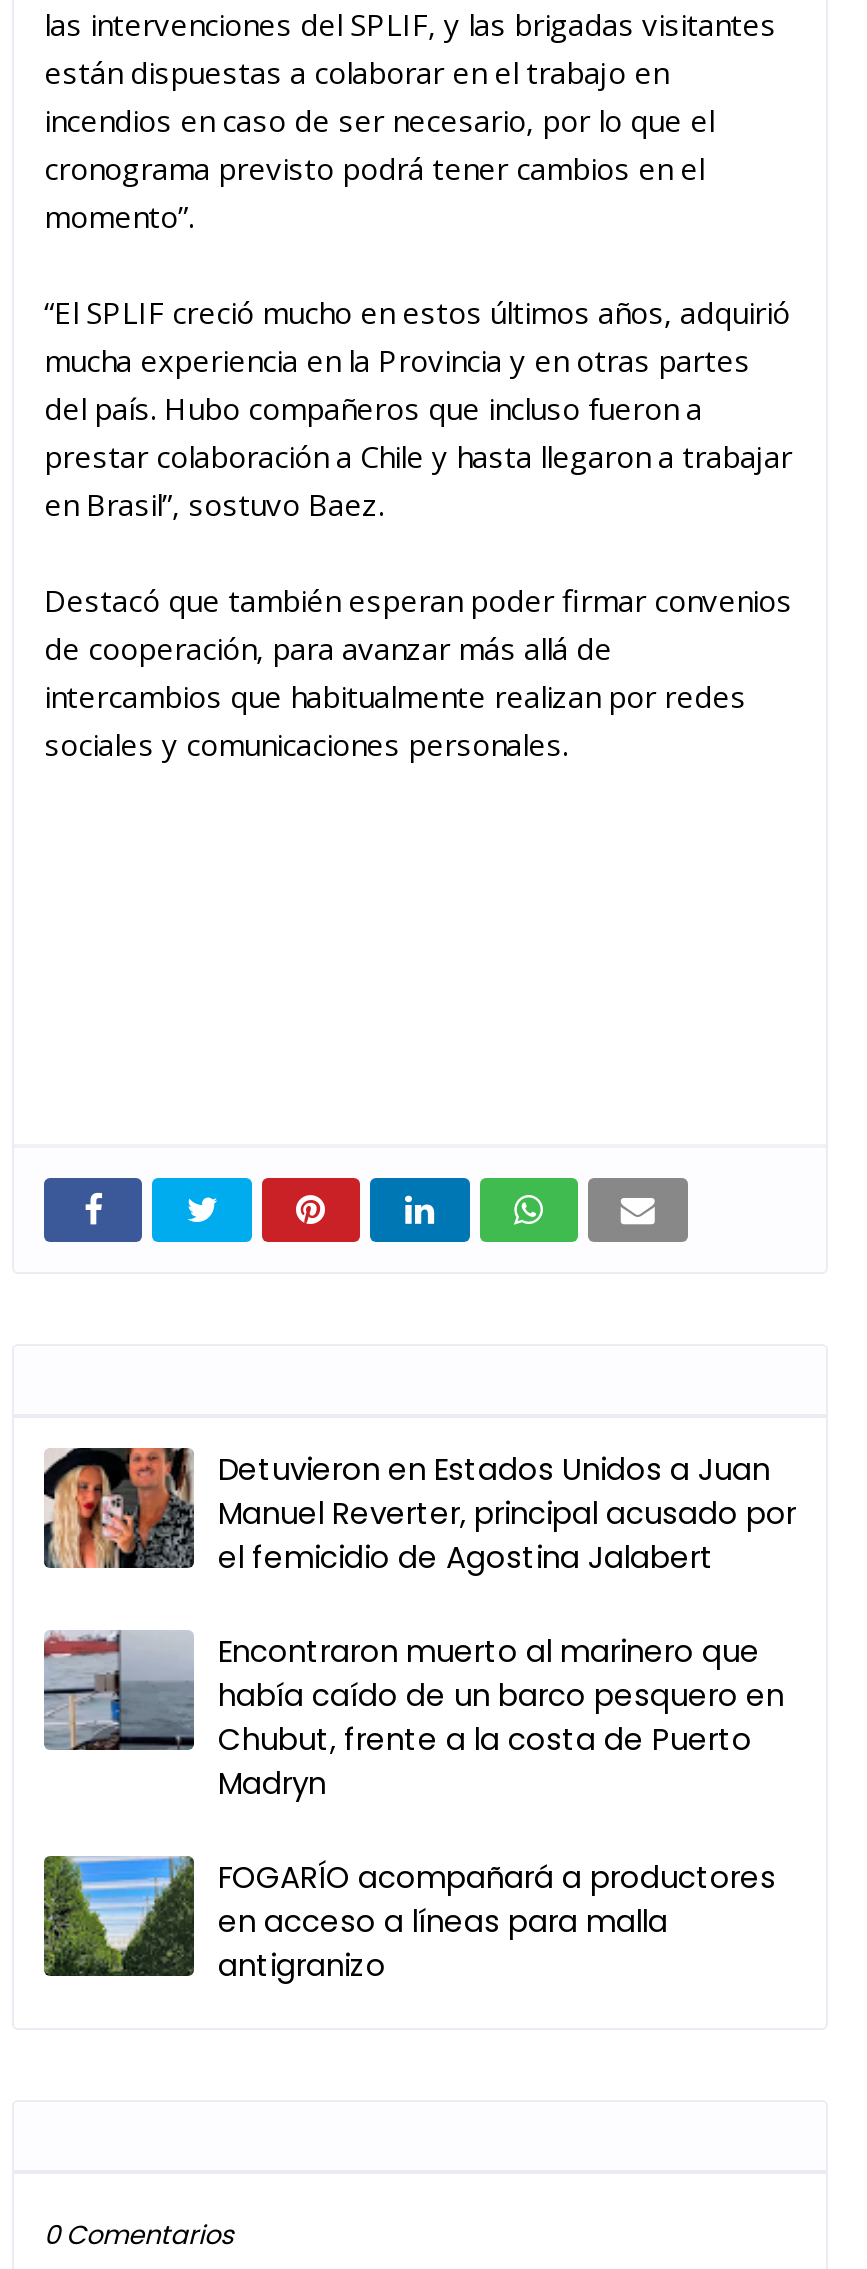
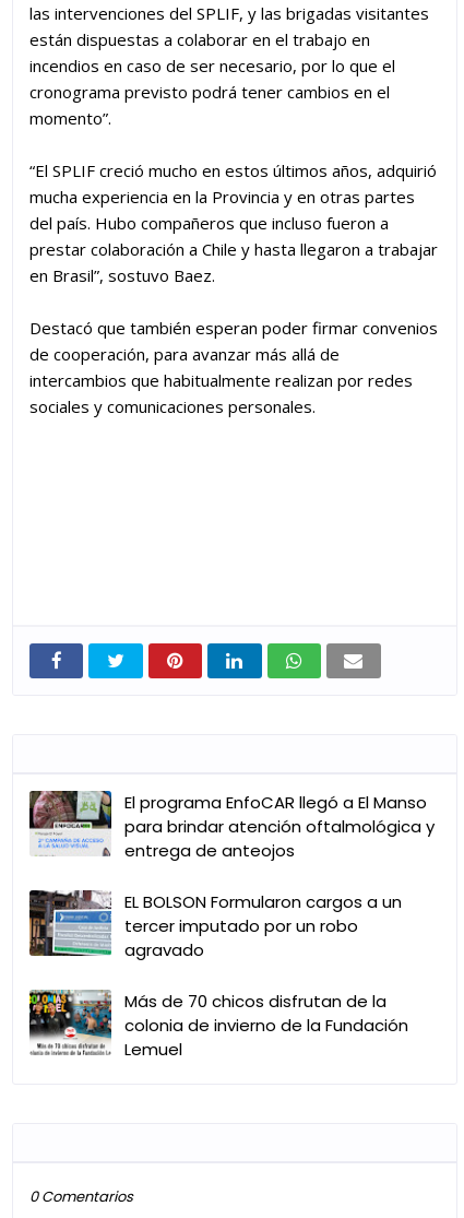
[44,1446,796,1578] [image] | Detuvieron en Estados Unidos a Juan | Manuel Reverter, principal acusado por | el femicidio de Agostina Jalabert -> [29,790,435,862] [image] | El programa EnfoCAR llegó a El Manso | para brindar atención oftalmológica y | entrega de anteojos
[42,1630,784,1804] [image] | Encontraron muerto al marinero que | había caído de un barco pesquero en | Chubut, frente a la costa de Puerto | Madryn -> [28,889,402,961] [image] | EL BOLSON Formularon cargos a un | tercer imputado por un robo | agravado
[42,1856,776,1986] [image] | FOGARÍO acompañará a productores | en acceso a líneas para malla | antigranizo -> [28,989,408,1060] [image] | Más de 70 chicos disfrutan de la | colonia de invierno de la Fundación | Lemuel

